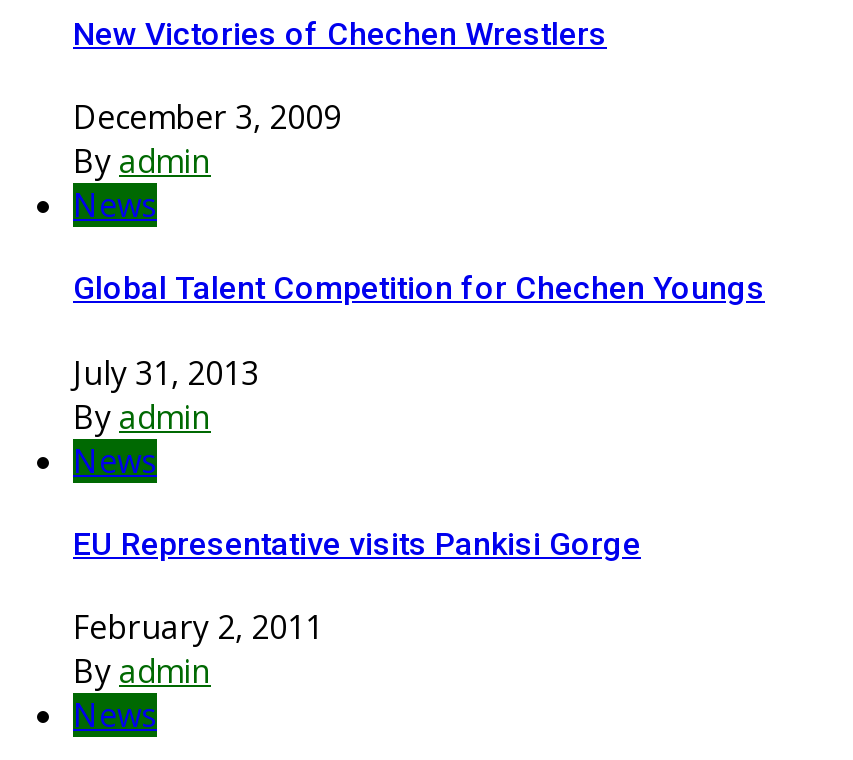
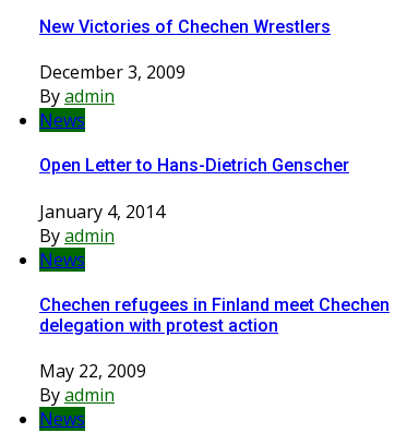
[73,270,765,308] Global Talent Competition for Chechen Youngs -> [39,155,349,176] Open Letter to Hans-Dietrich Genscher
[73,350,259,394] July 31, 2013 -> [39,199,165,223] January 4, 2014
[73,525,641,563] EU Representative visits Pankisi Gorge -> [39,294,390,336] Chechen refugees in Finland meet Chechen | delegation with protest action
[73,605,323,649] February 2, 2011 -> [39,359,146,383] May 22, 2009

